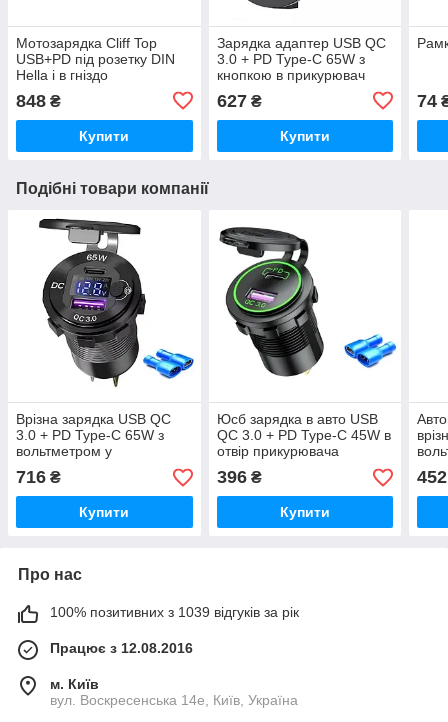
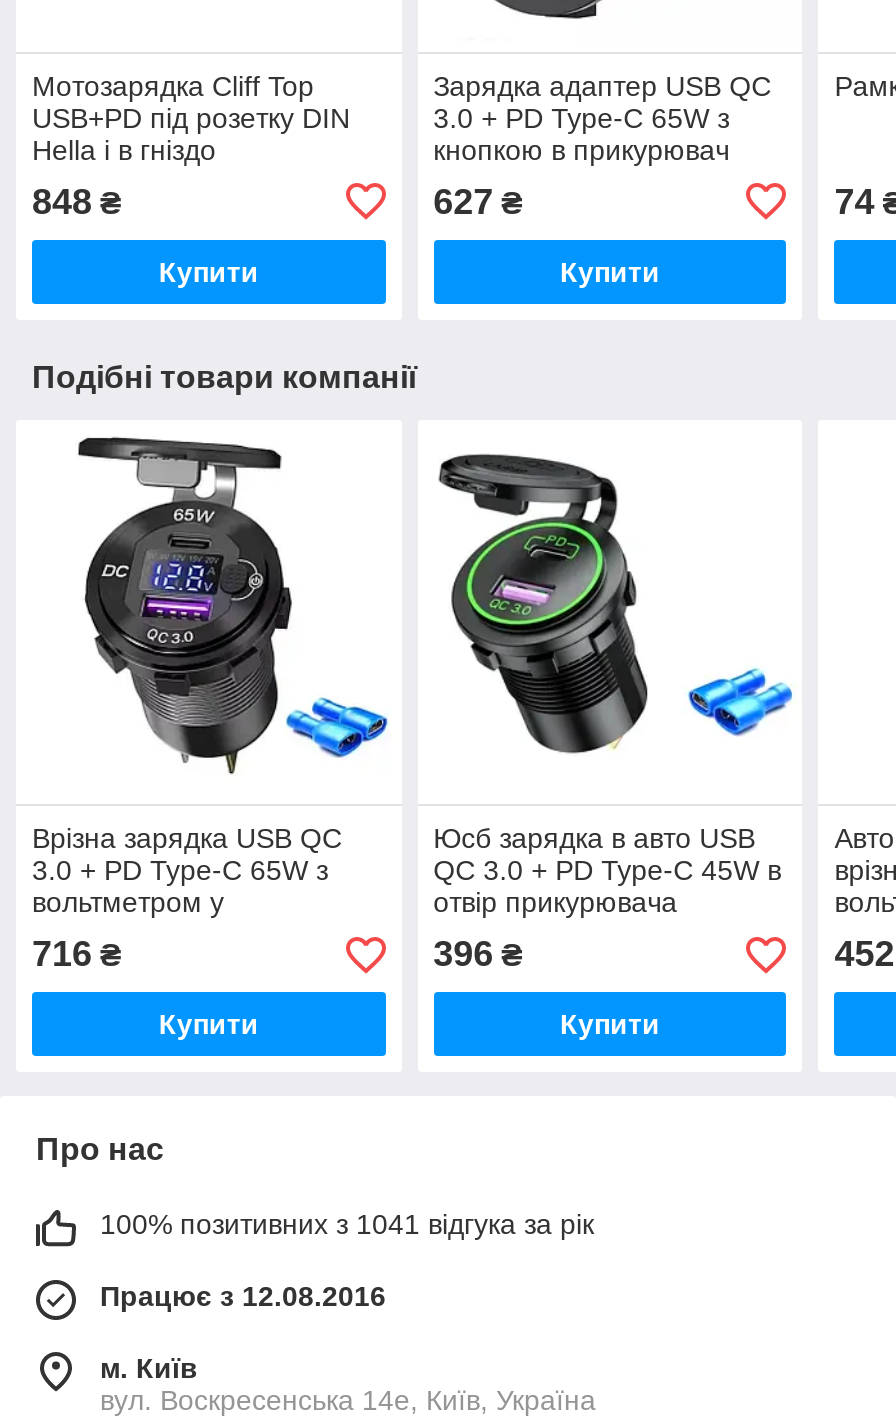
[50,604,299,620] 100% позитивних з 1039 відгуків за рік -> [100,1209,594,1241] 100% позитивних з 1041 відгука за рік

